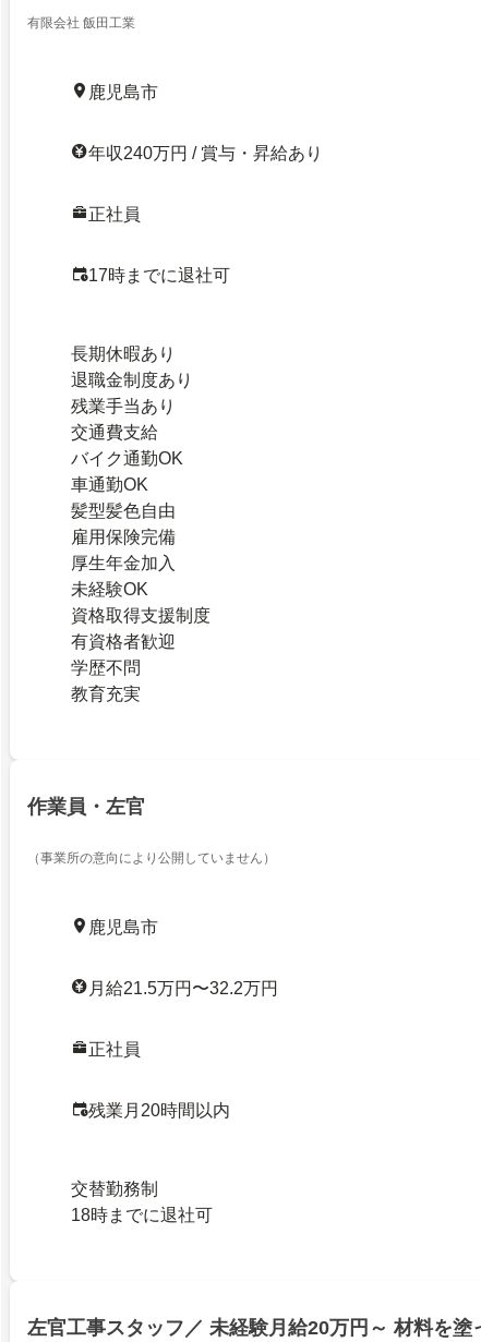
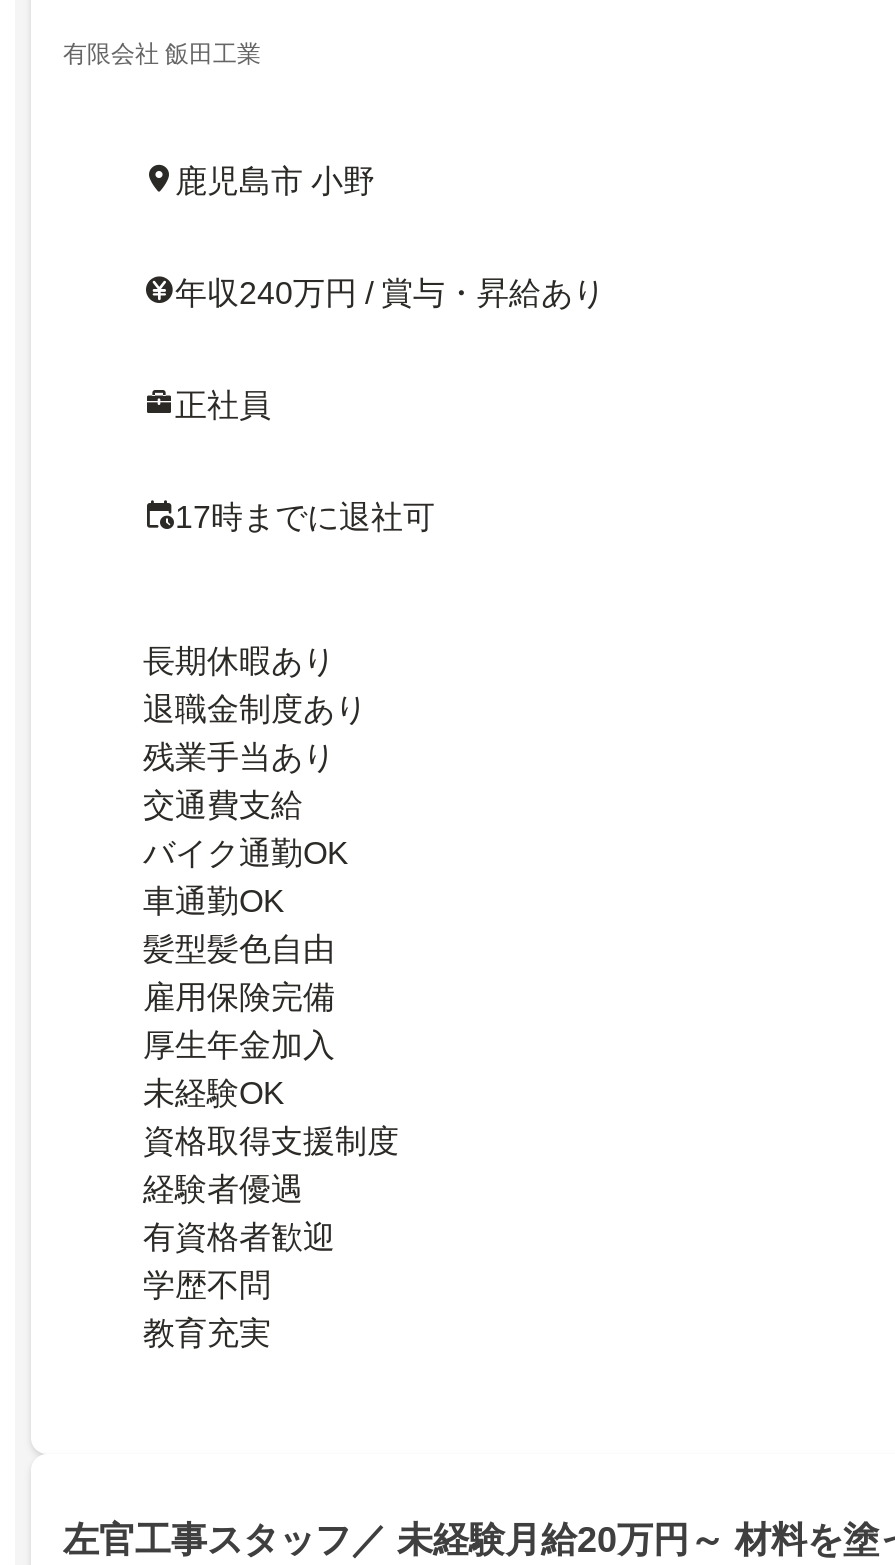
[88,83,158,101] 鹿児島市 -> [175,163,375,197] 鹿児島市 小野
none -> [143,1171,303,1205] 経験者優遇
moved [71,632,176,703] -> [143,1219,335,1349]: 有資格者歓迎 | 学歴不問 | 教育充実
[27,796,276,866] 作業員・左官 | （事業所の意向により公開していません） -> none
[88,918,278,1120] 鹿児島市 | 月給21.5万円〜32.2万円 | 正社員 | 残業月20時間以内 -> none
[71,1180,213,1224] 交替勤務制 | 18時までに退社可 -> none

